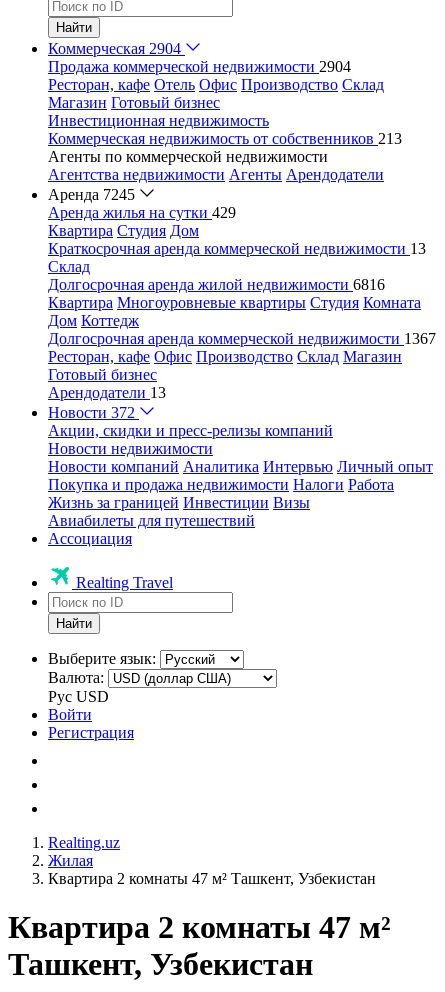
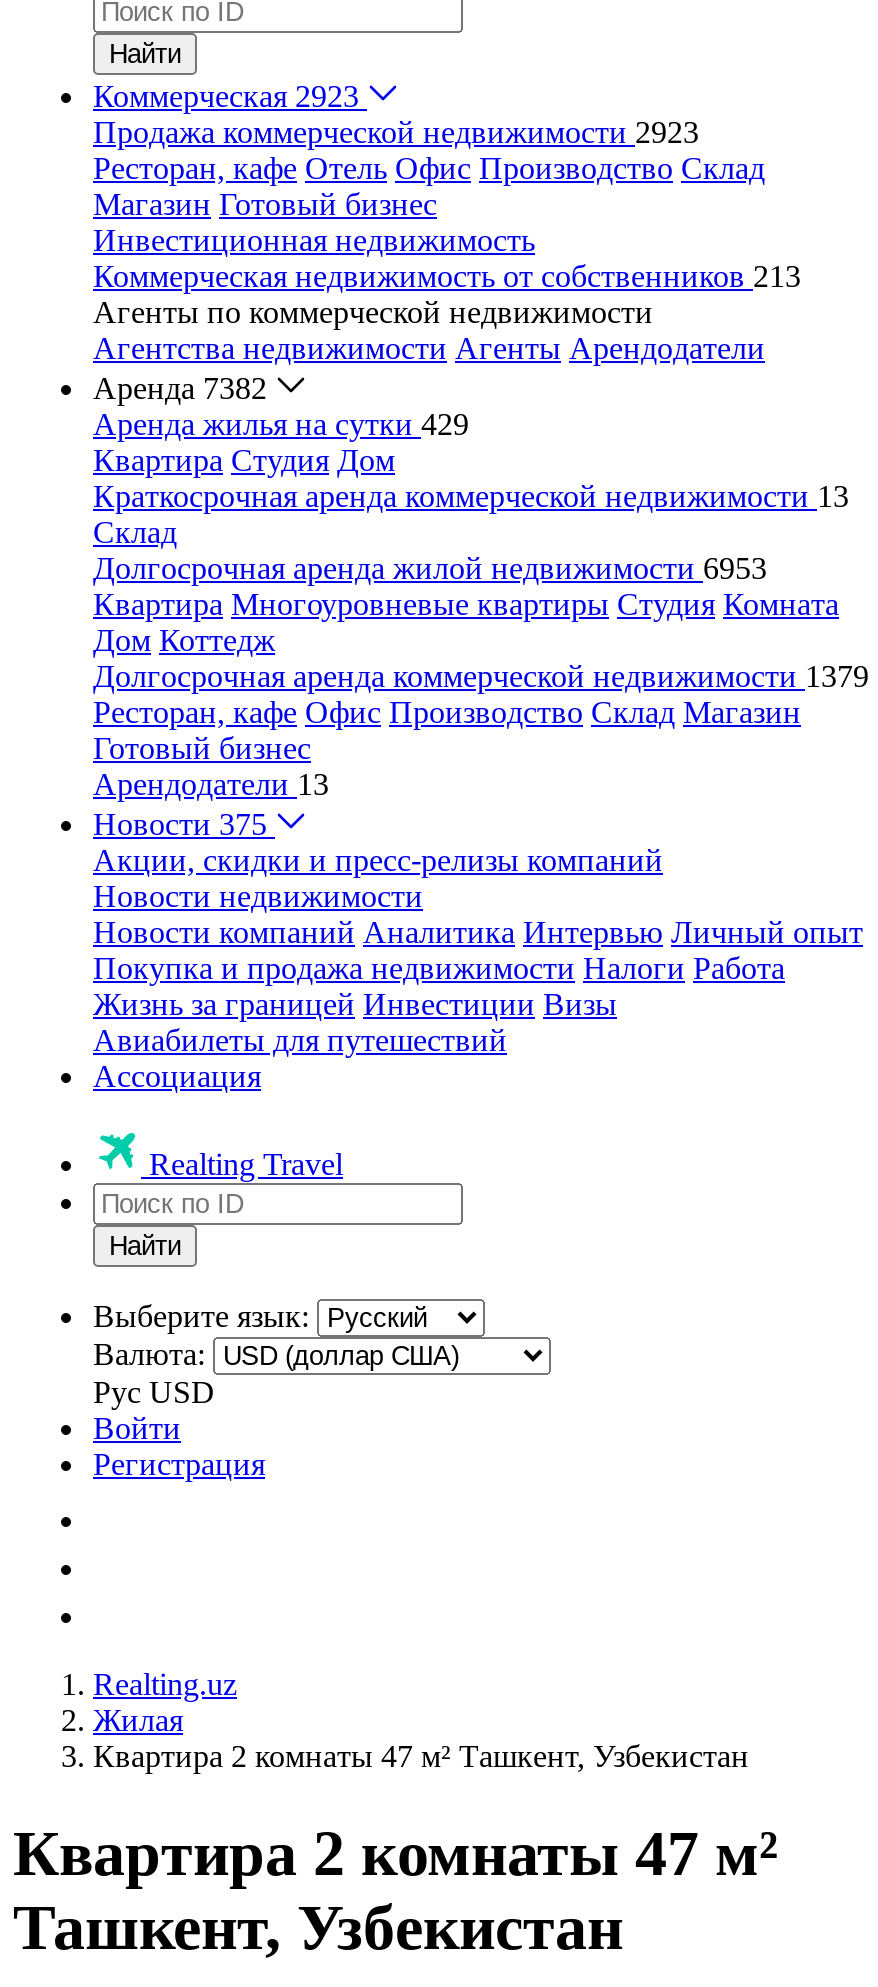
[48,40,181,57] Коммерческая 2904 -> [93,79,359,113] Коммерческая 2923
[48,58,351,75] Продажа коммерческой недвижимости 2904 -> [93,115,699,149] Продажа коммерческой недвижимости 2923
[48,186,135,203] Аренда 7245 -> [93,371,267,405] Аренда 7382
[48,276,385,293] Долгосрочная аренда жилой недвижимости 6816 -> [93,551,767,585] Долгосрочная аренда жилой недвижимости 6953
[48,330,436,347] Долгосрочная аренда коммерческой недвижимости 1367 -> [93,659,869,693] Долгосрочная аренда коммерческой недвижимости 1379
[48,404,135,421] Новости 372 -> [93,807,267,841] Новости 375

